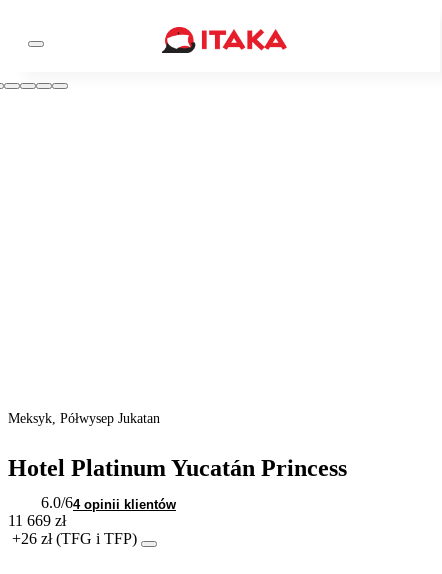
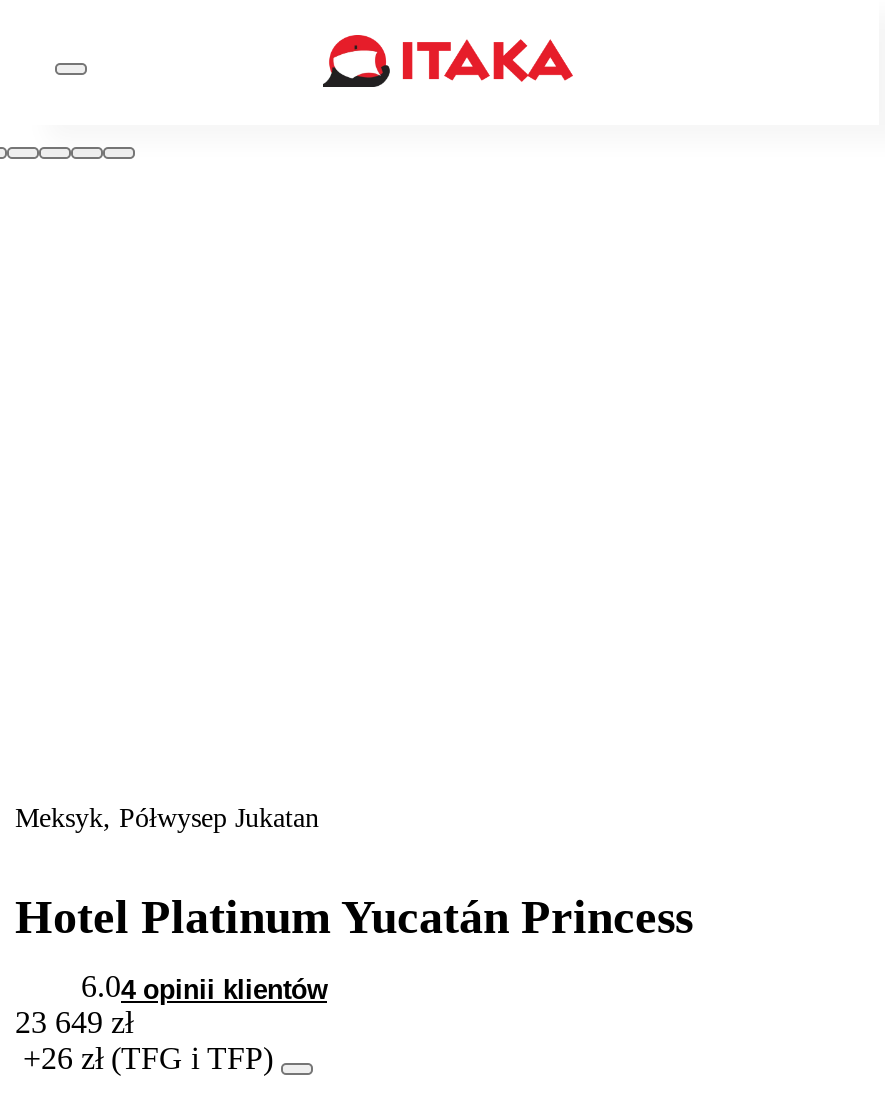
[8,493,176,528] 6.0/64 opinii klientów | 11 669 zł -> [15,968,327,1038] 6.04 opinii klientów | 23 649 zł

